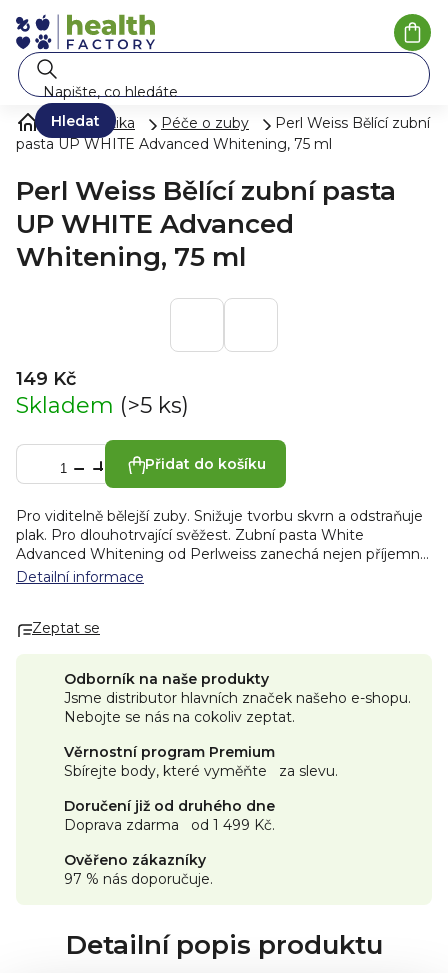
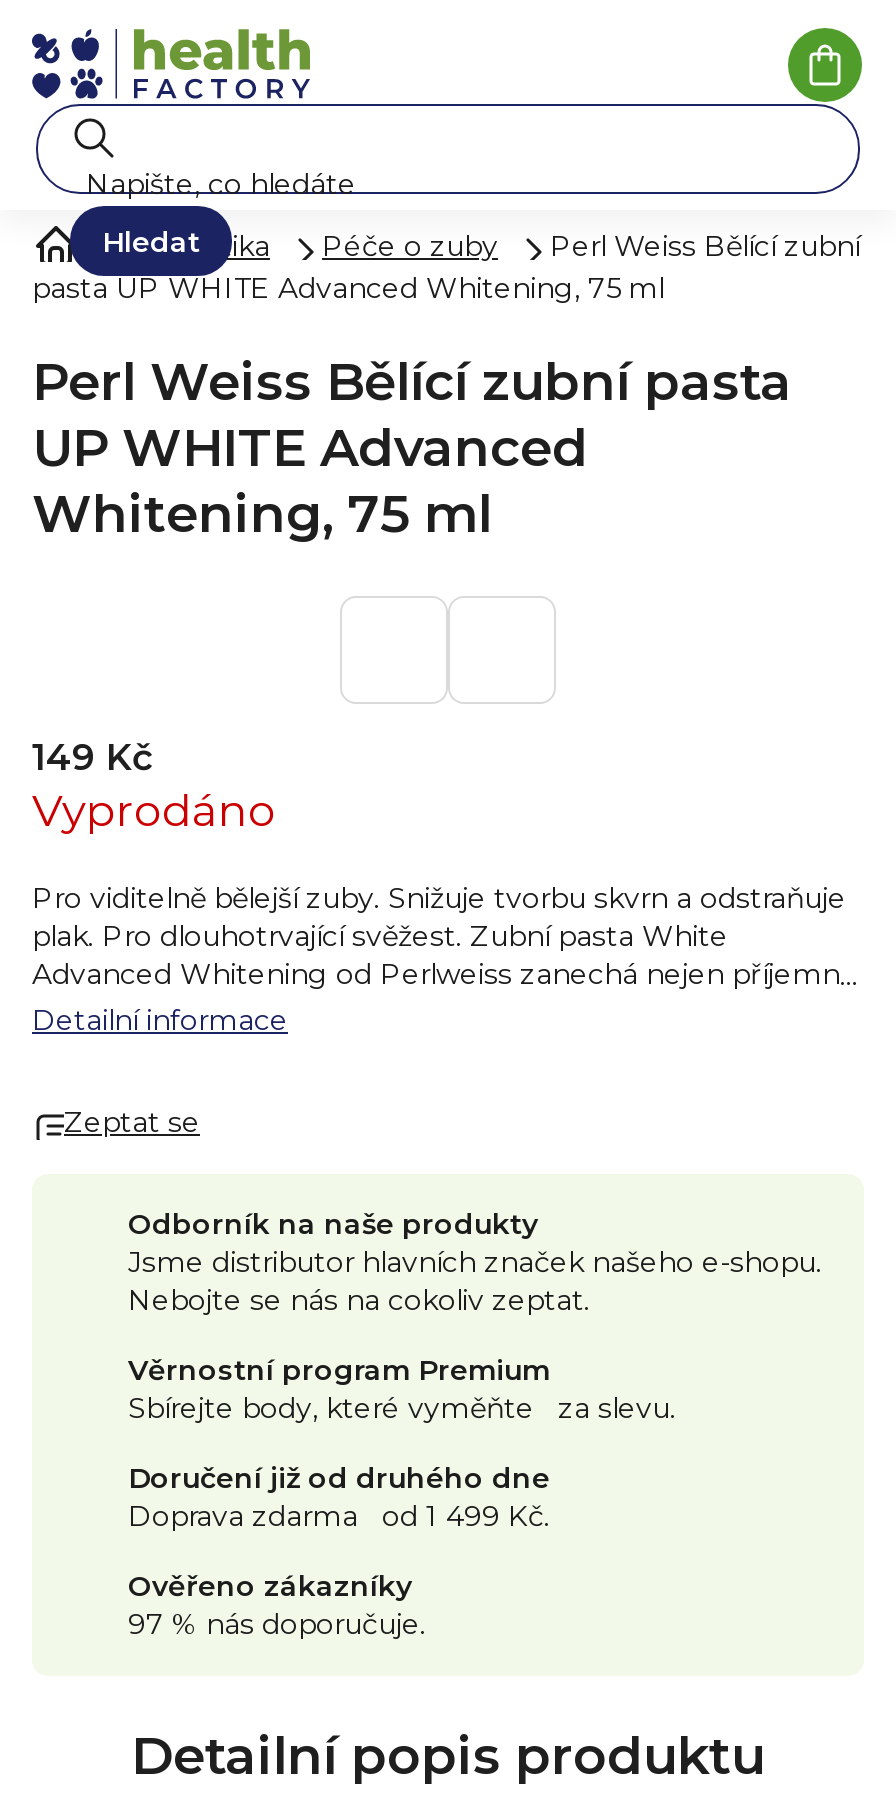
[16,392,266,473] Skladem (>5 ks) | Přidat do košíku -> [32,785,276,839] Vyprodáno

